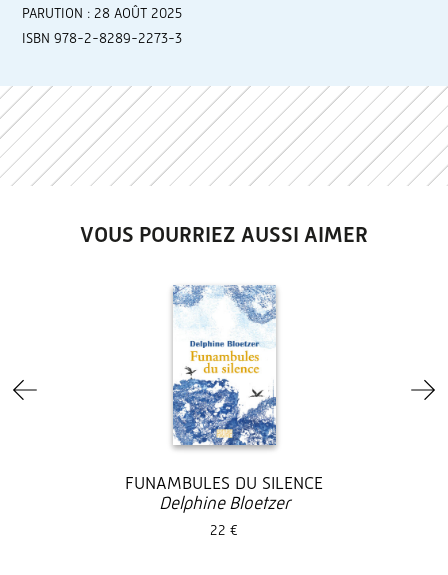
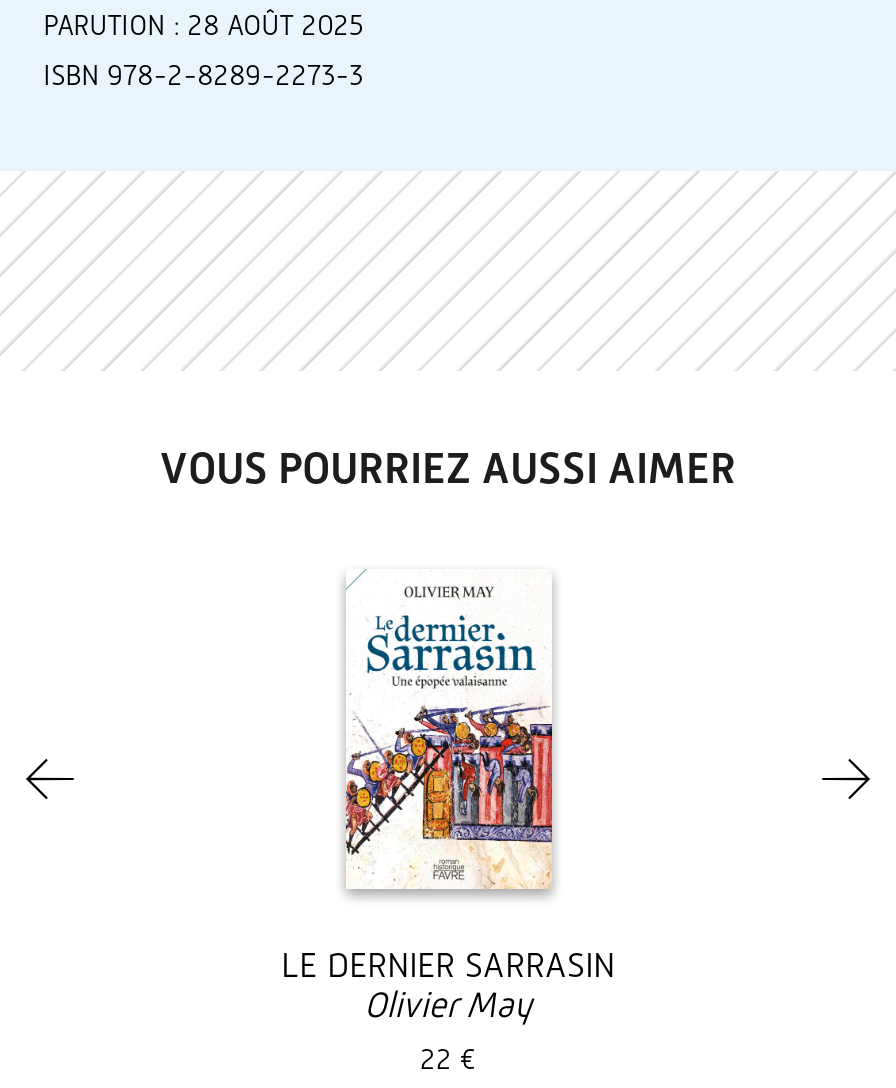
[125,284,323,513] [image] | FUNAMBULES DU SILENCE | Delphine Bloetzer -> [281,569,615,1026] [image] | LE DERNIER SARRASIN | Olivier May

